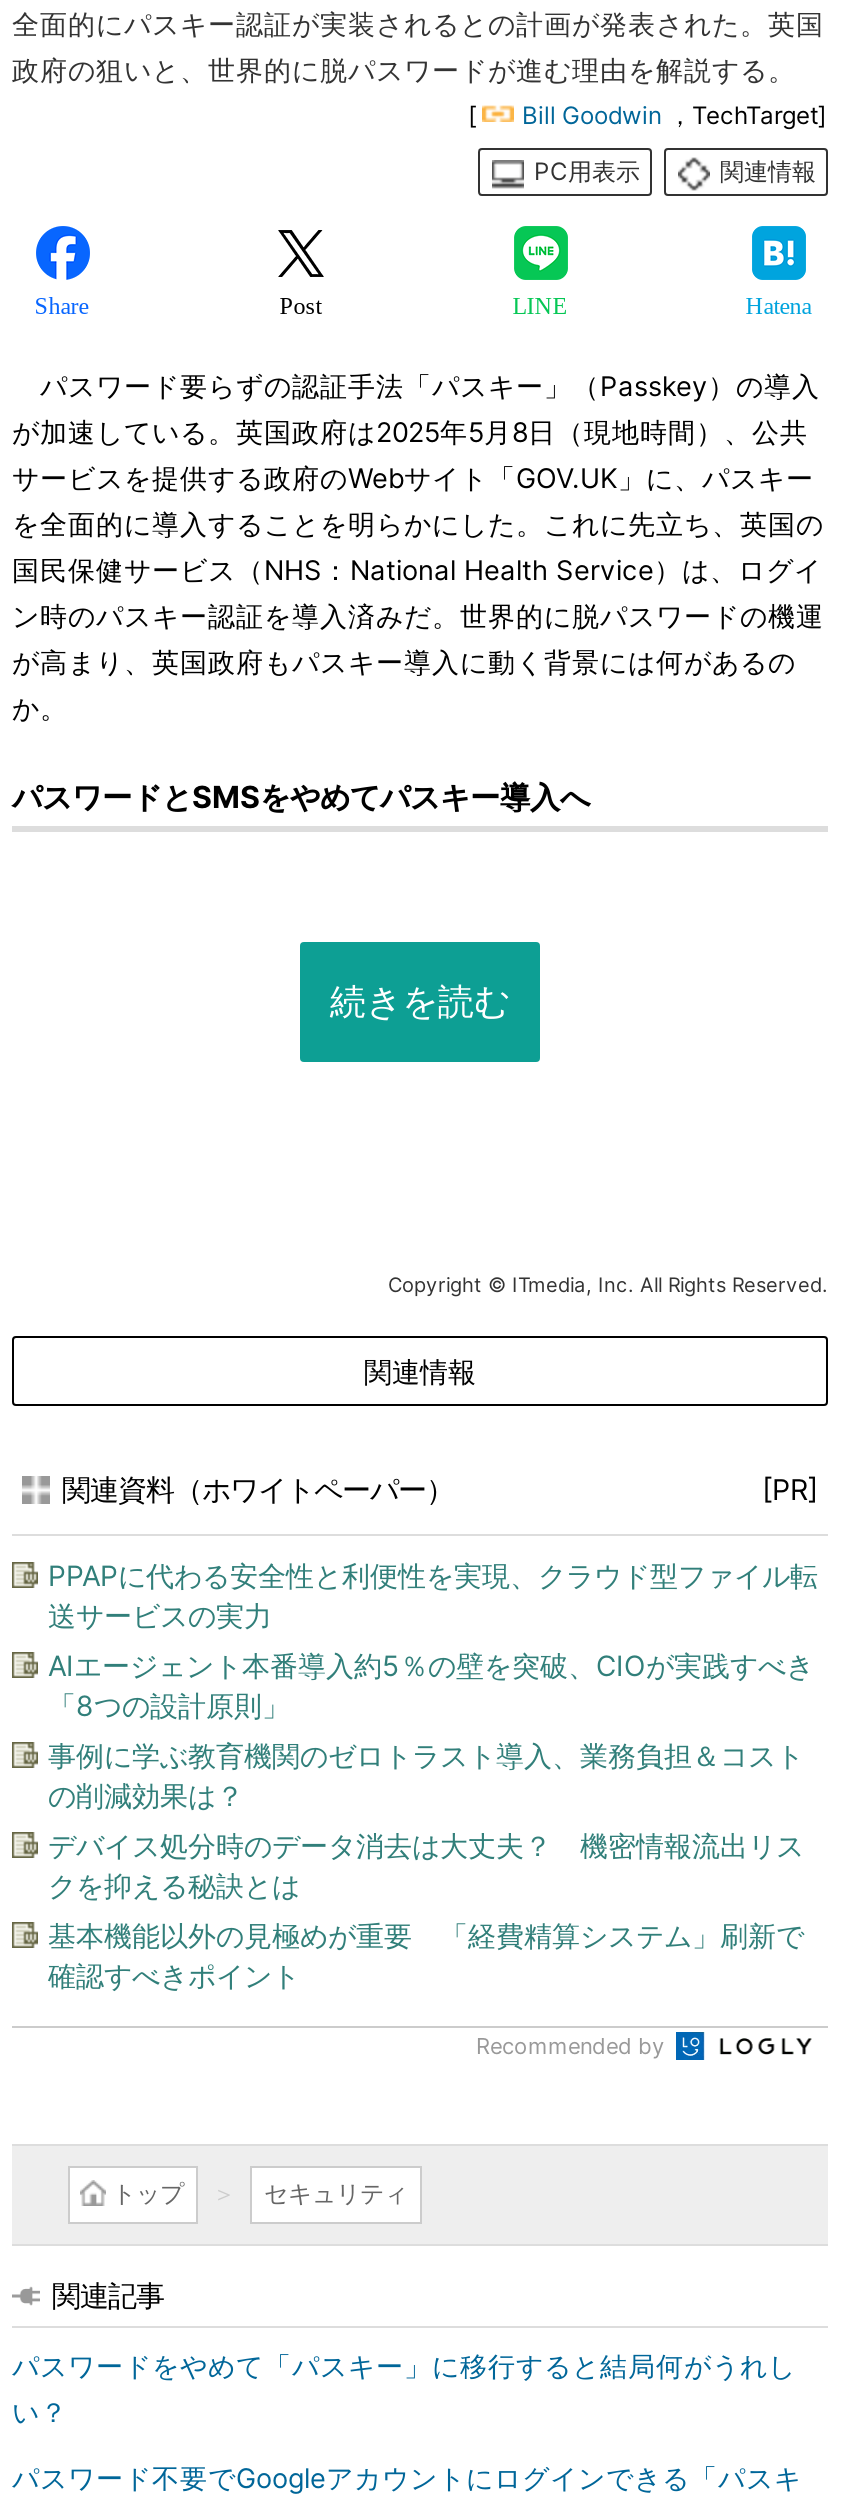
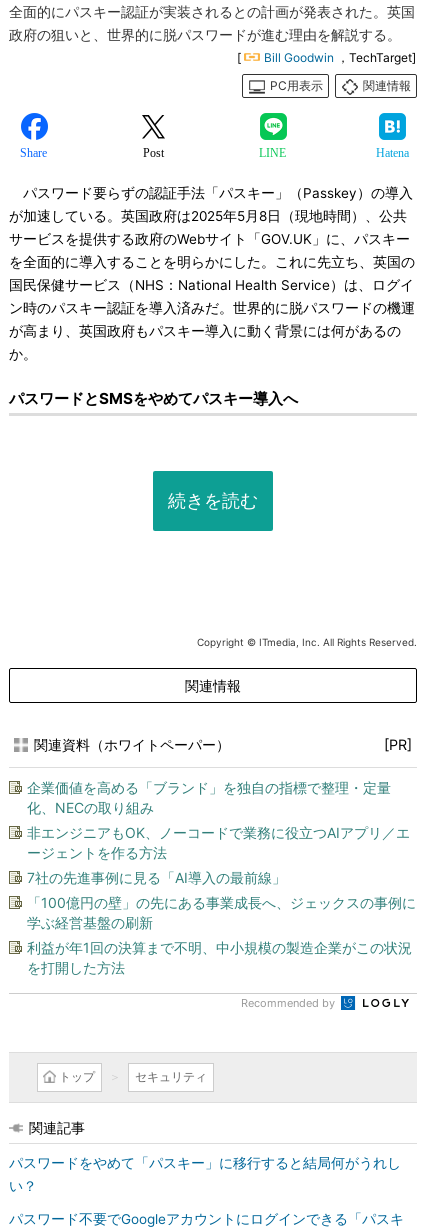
[48,1558,818,1632] PPAPに代わる安全性と利便性を実現、クラウド型ファイル転 | 送サービスの実力 -> [27,779,391,816] 企業価値を高める「ブランド」を独自の指標で整理・定量 | 化、NECの取り組み
[48,1648,814,1722] AIエージェント本番導入約5％の壁を突破、CIOが実践すべき | 「8つの設計原則」 -> [27,824,410,861] 非エンジニアもOK、ノーコードで業務に役立つAIアプリ／エ | ージェントを作る方法
[48,1738,804,1812] 事例に学ぶ教育機関のゼロトラスト導入、業務負担＆コスト | の削減効果は？ -> [27,869,286,886] 7社の先進事例に見る「AI導入の最前線」
[48,1828,804,1902] デバイス処分時のデータ消去は大丈夫？ 機密情報流出リス | クを抑える秘訣とは -> [27,894,416,931] 「100億円の壁」の先にある事業成長へ、ジェックスの事例に | 学ぶ経営基盤の刷新
[48,1918,804,1992] 基本機能以外の見極めが重要 「経費精算システム」刷新で | 確認すべきポイント -> [27,939,412,976] 利益が年1回の決算まで不明、中小規模の製造企業がこの状況 | を打開した方法

